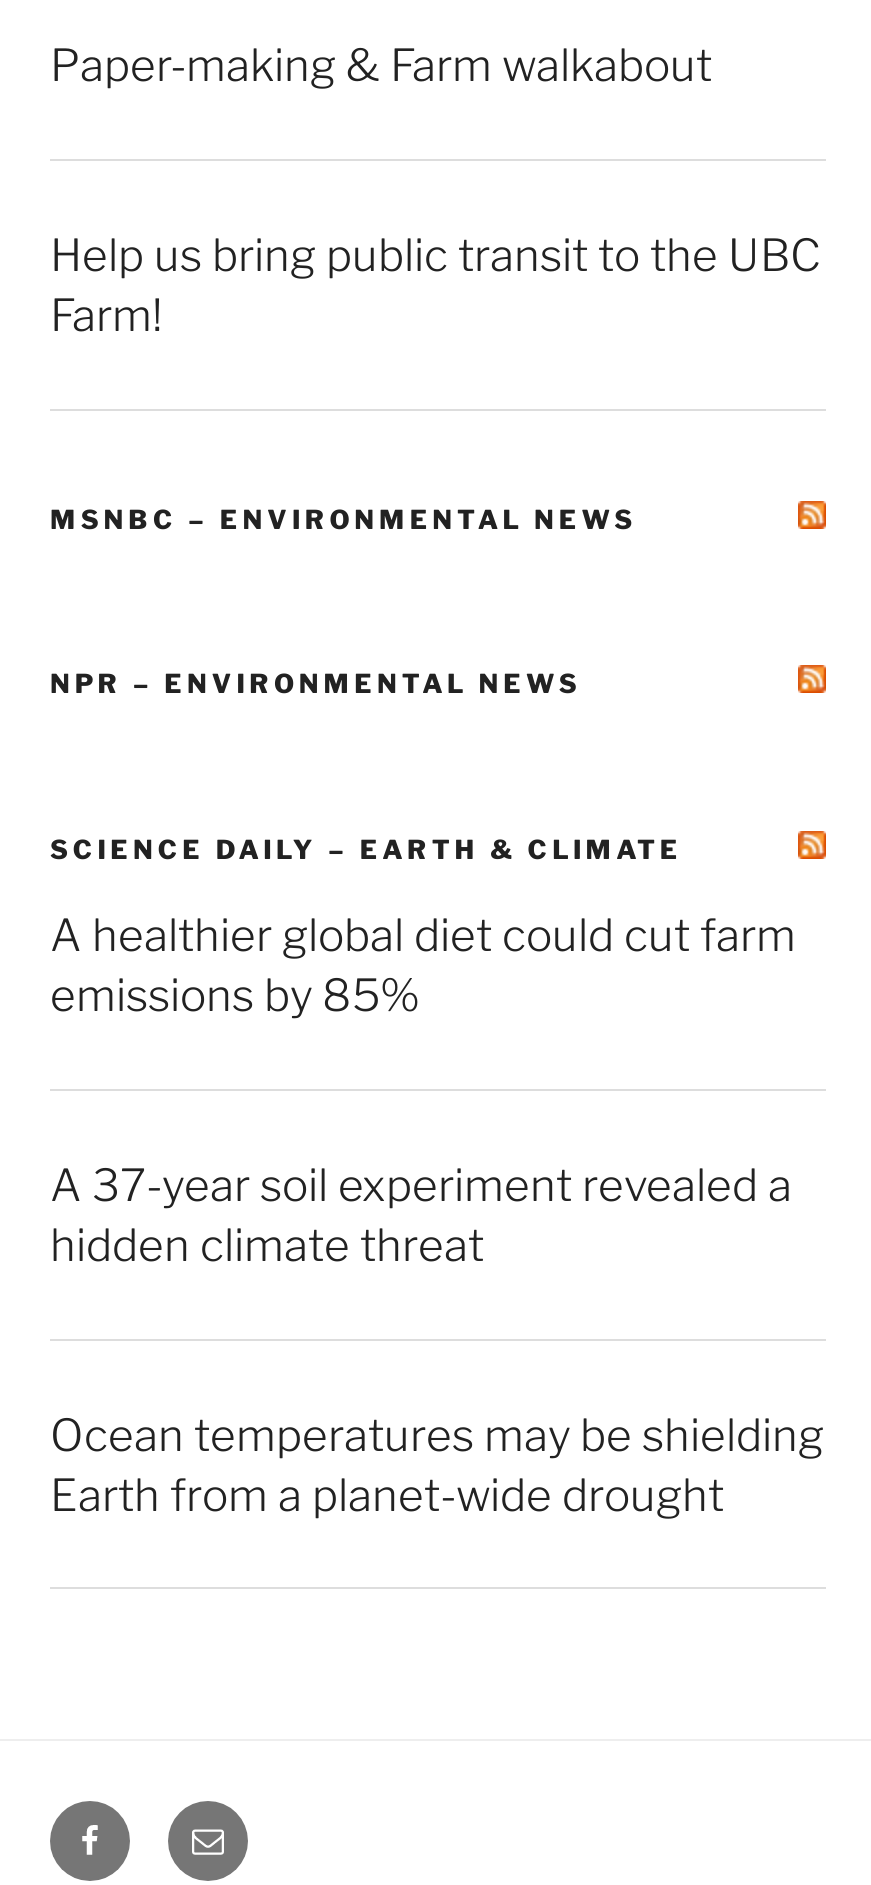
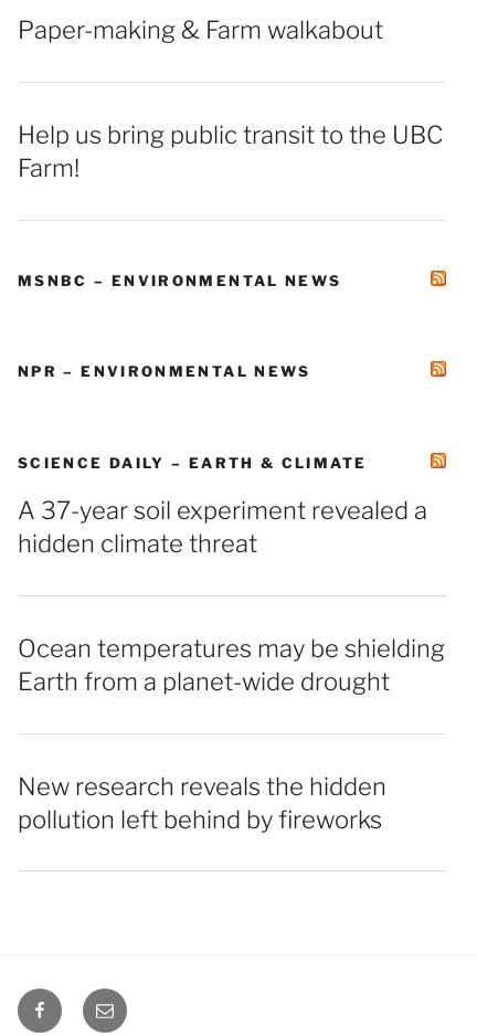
[50,909,796,1021] A healthier global diet could cut farm | emissions by 85% -> none
moved [50,1159,824,1520] -> [18,496,445,696]: A 37-year soil experiment revealed a | hidden climate threat | Ocean temperatures may be shielding | Earth from a planet-wide drought
none -> [18,772,386,833] New research reveals the hidden | pollution left behind by fireworks

